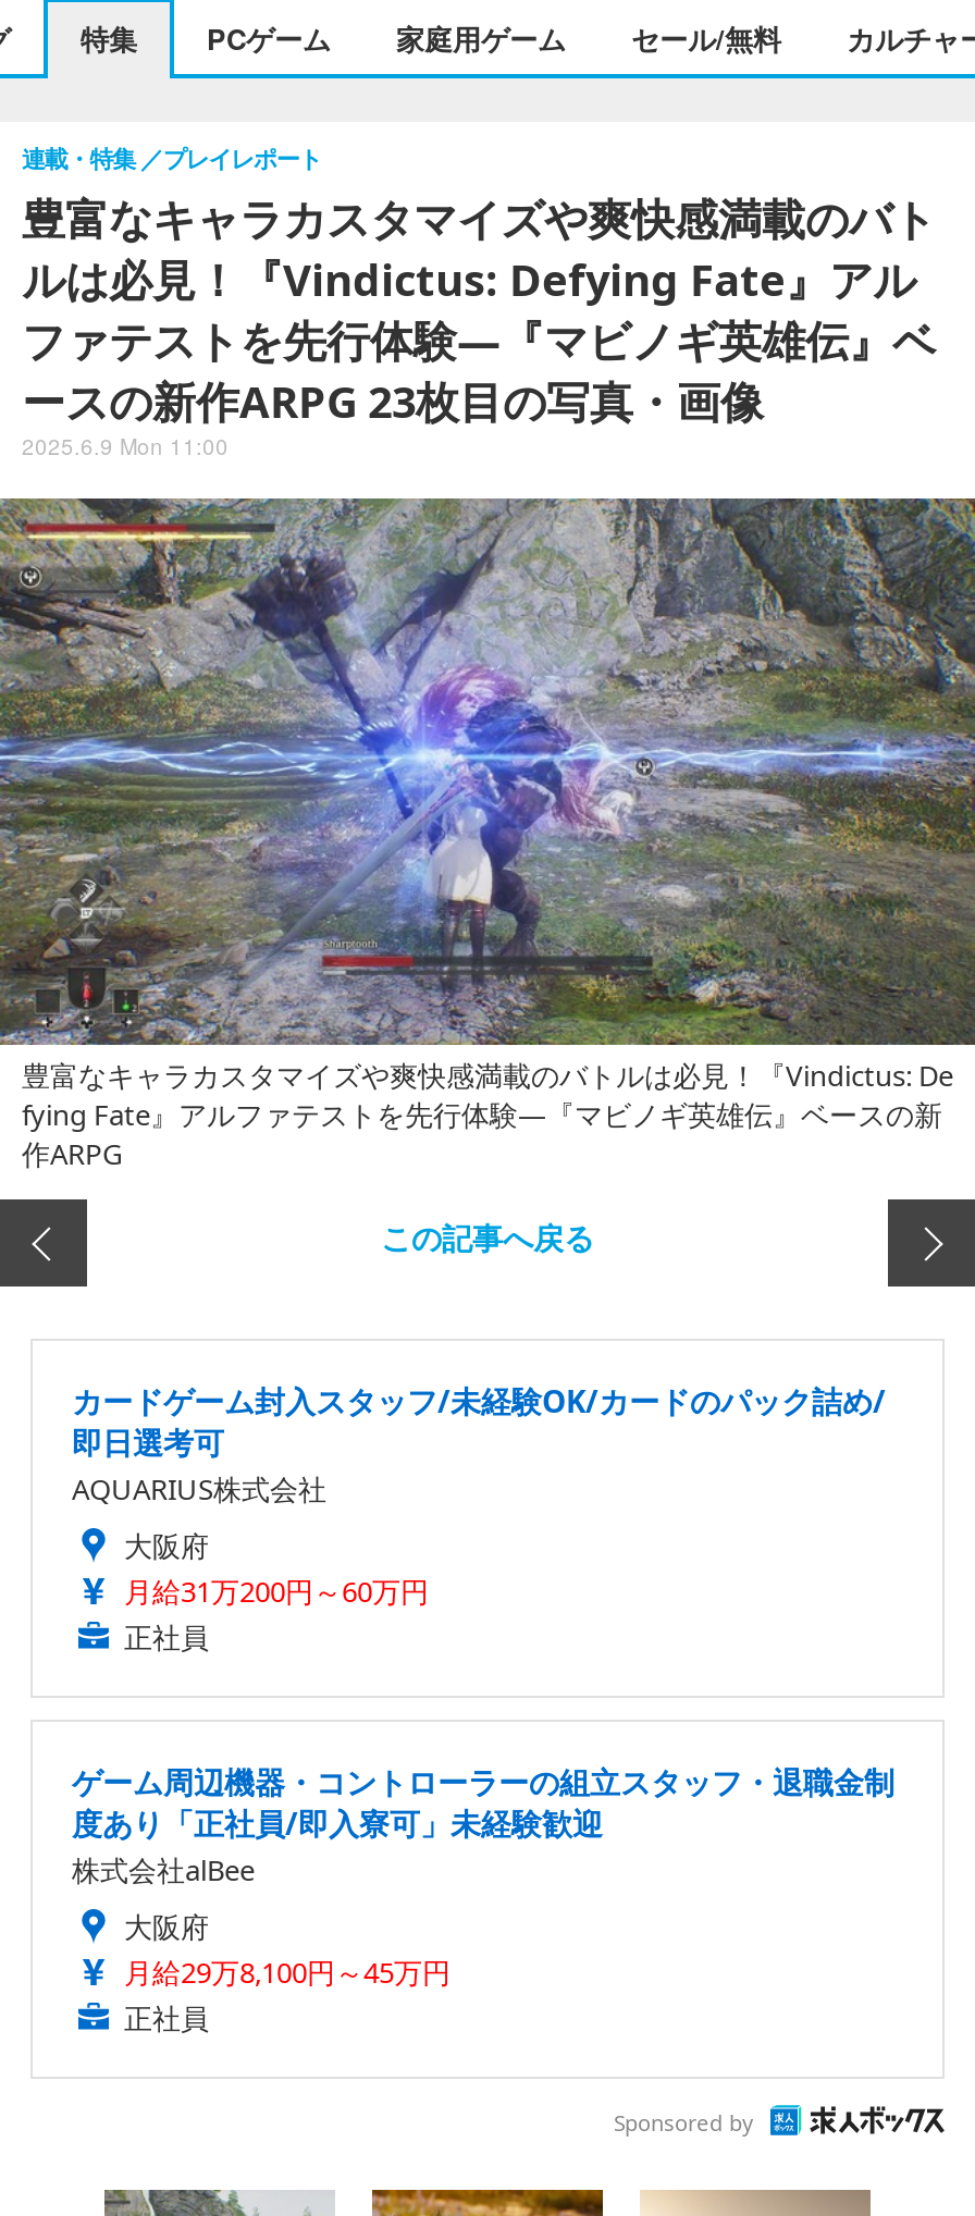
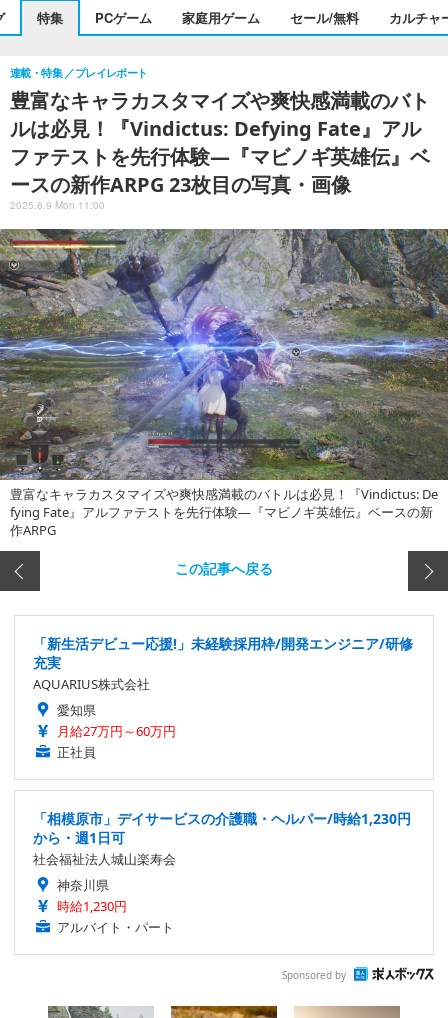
[72,1381,886,1464] カードゲーム封入スタッフ/未経験OK/カードのパック詰め/ | 即日選考可 -> [33,634,413,672] 「新生活デビュー応援!」未経験採用枠/開発エンジニア/研修 | 充実
[124,1527,429,1612] 大阪府 | 月給31万200円～60万円 -> [57,701,176,740] 愛知県 | 月給27万円～60万円
[72,1762,894,2038] ゲーム周辺機器・コントローラーの組立スタッフ・退職金制 | 度あり「正社員/即入寮可」未経験歓迎 | 株式会社alBee | 大阪府 | 月給29万8,100円～45万円 | 正社員 -> [33,809,411,936] 「相模原市」デイサービスの介護職・ヘルパー/時給1,230円 | から・週1日可 | 社会福祉法人城山楽寿会 | 神奈川県 | 時給1,230円 | アルバイト・パート

